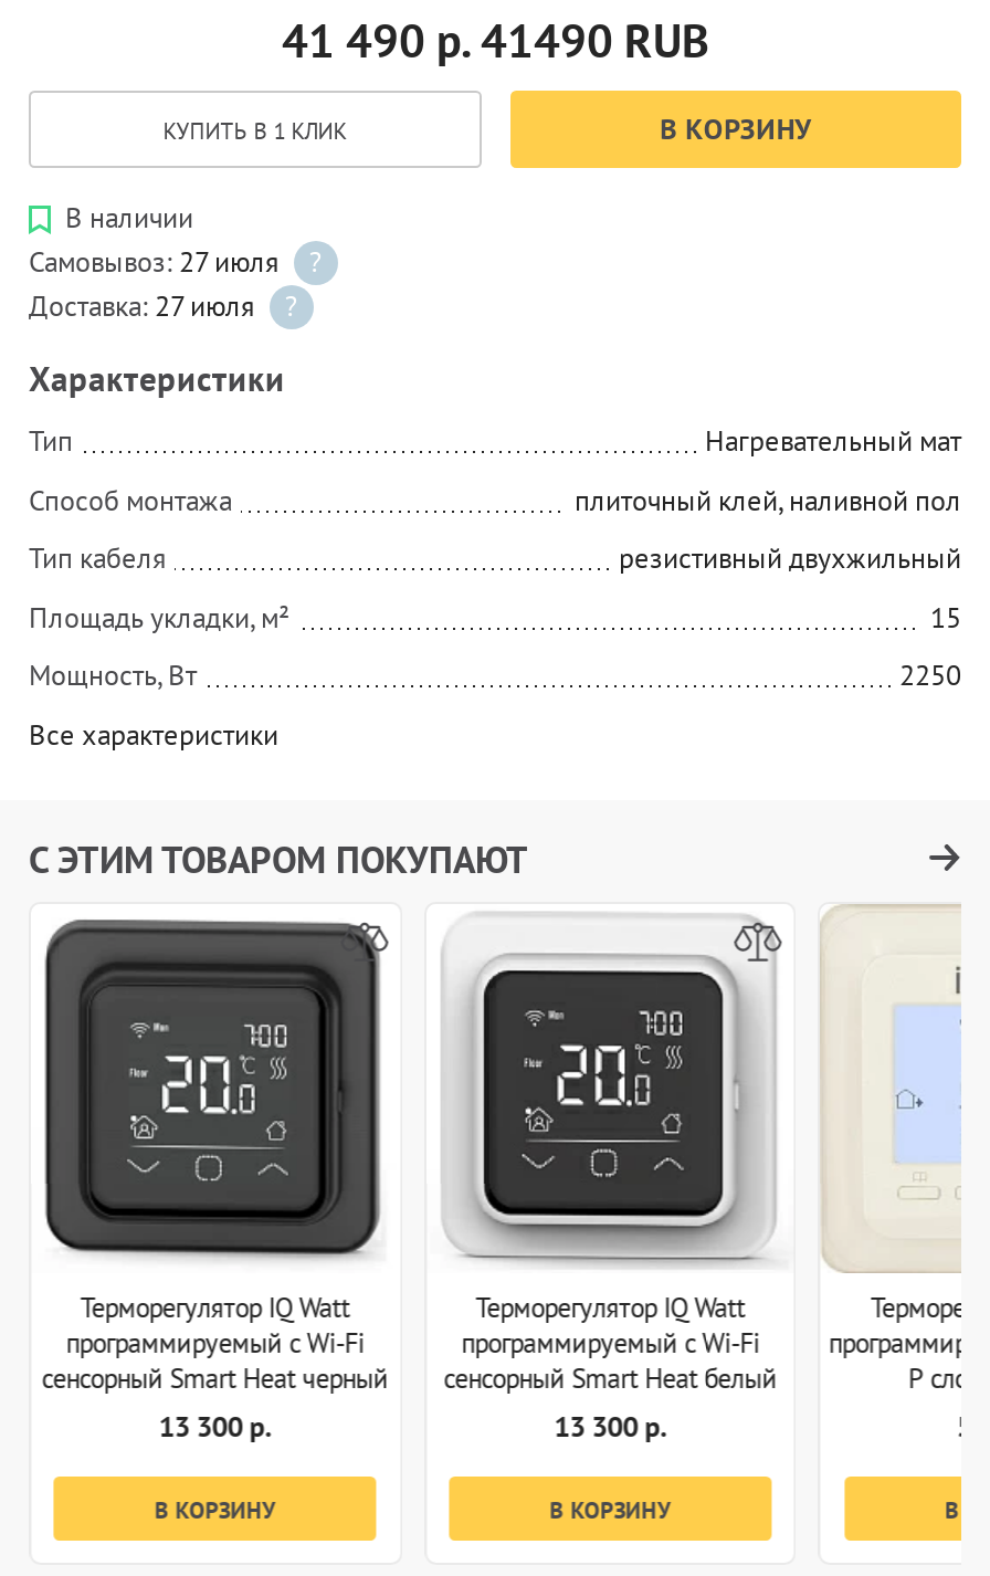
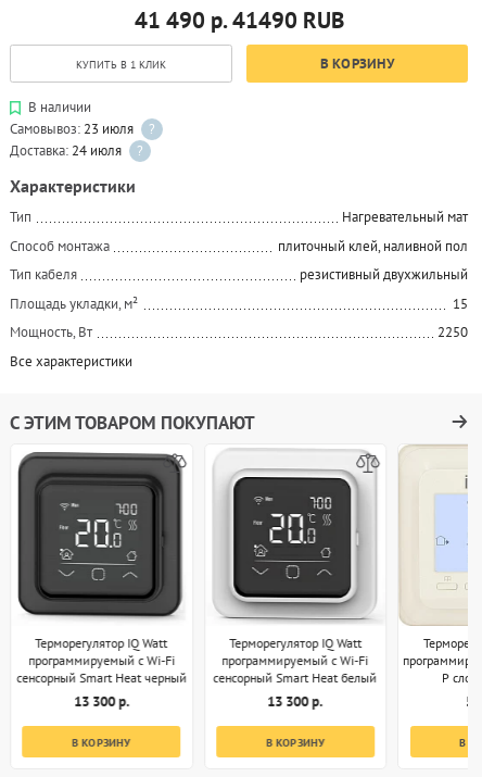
[29,243,278,281] Самовывоз: 27 июля -> [10,120,134,138] Самовывоз: 23 июля
[29,288,254,325] Доставка: 27 июля -> [10,141,122,160] Доставка: 24 июля

